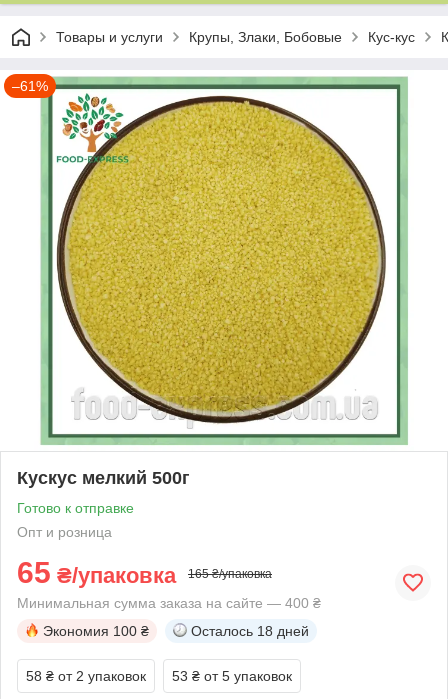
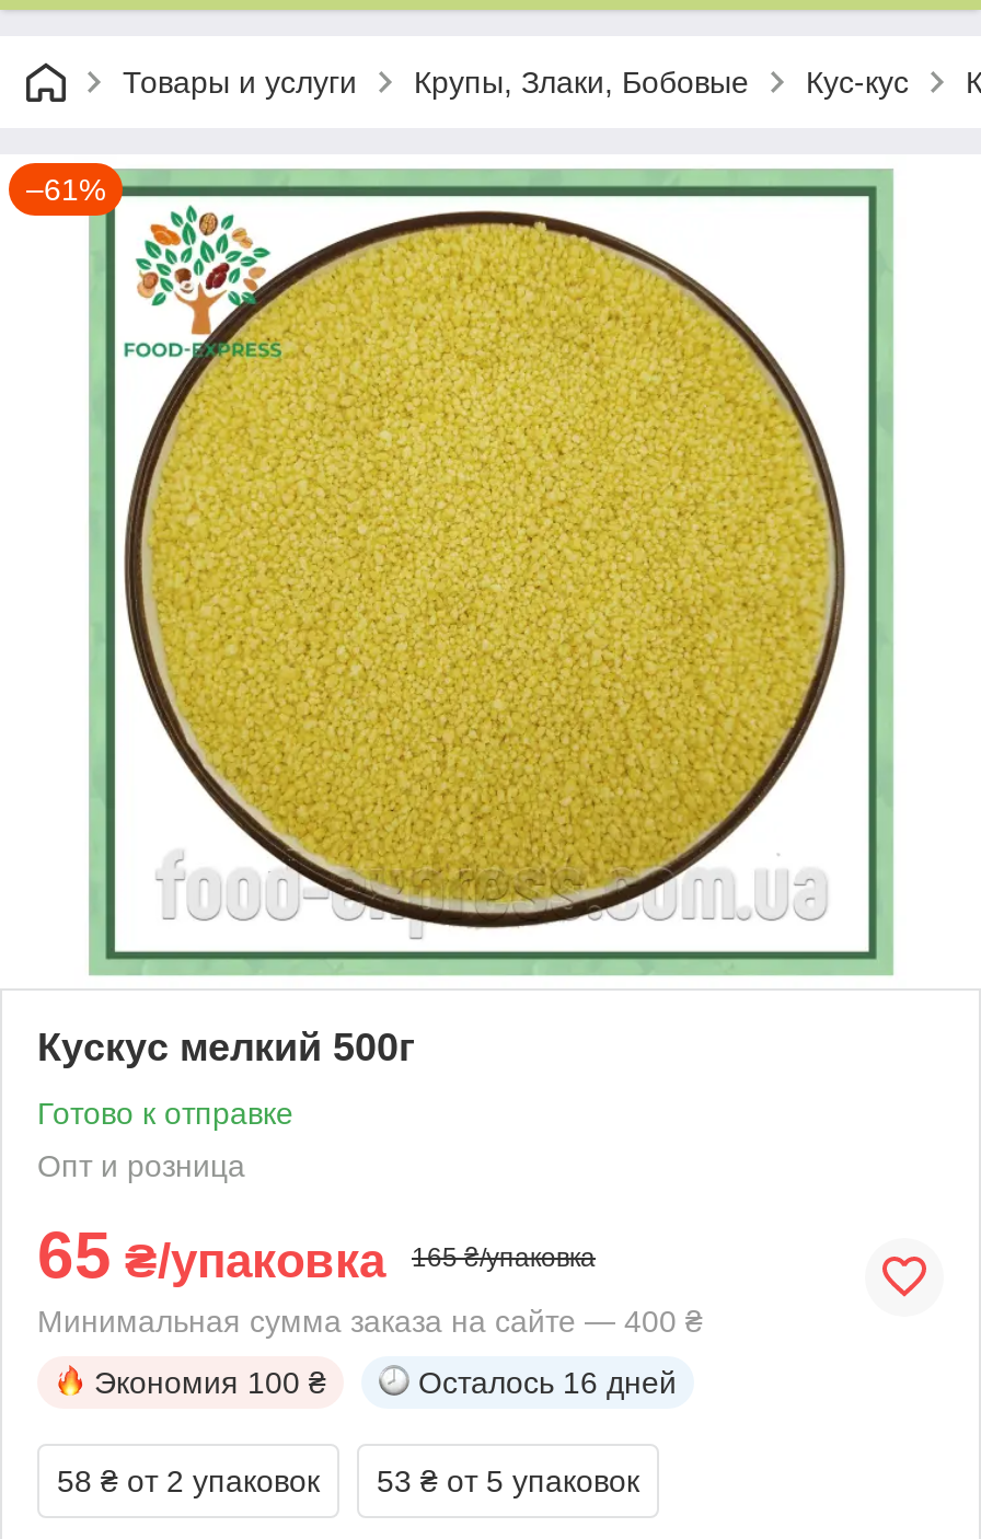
[191,623,309,639] Осталось 18 дней -> [418,1365,677,1400] Осталось 16 дней

